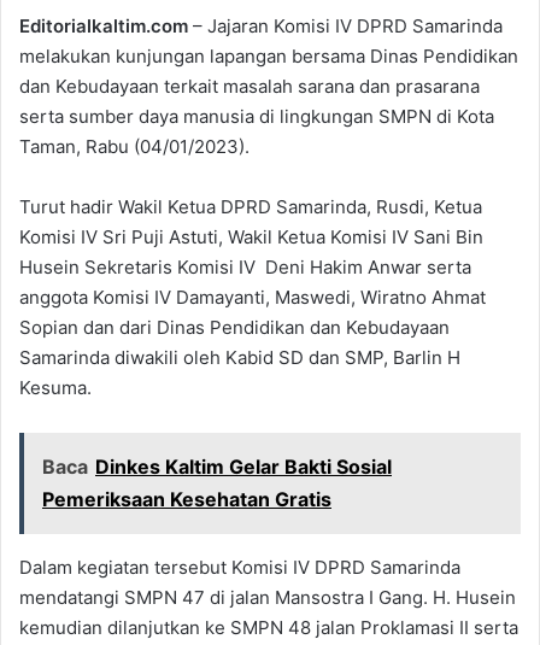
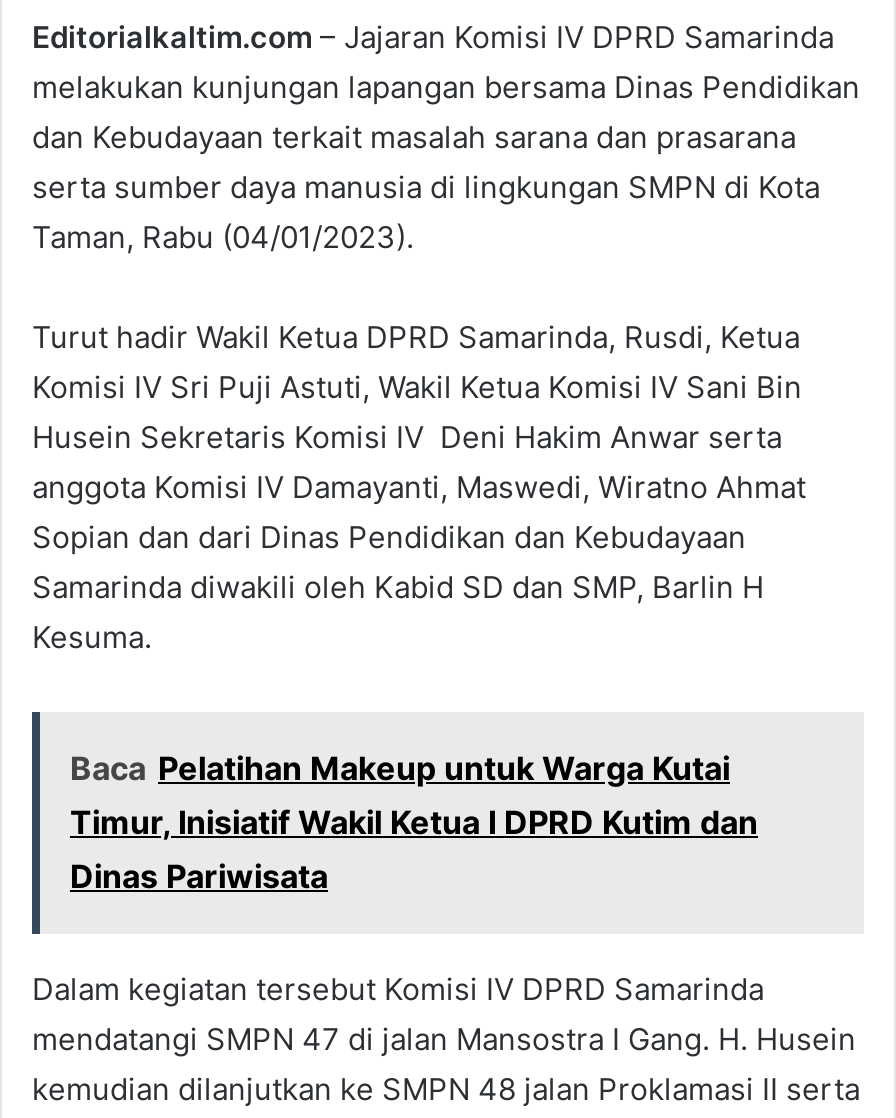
[42,455,392,512] Baca Dinkes Kaltim Gelar Bakti Sosial | Pemeriksaan Kesehatan Gratis -> [70,749,758,897] Baca Pelatihan Makeup untuk Warga Kutai | Timur, Inisiatif Wakil Ketua I DPRD Kutim dan | Dinas Pariwisata

